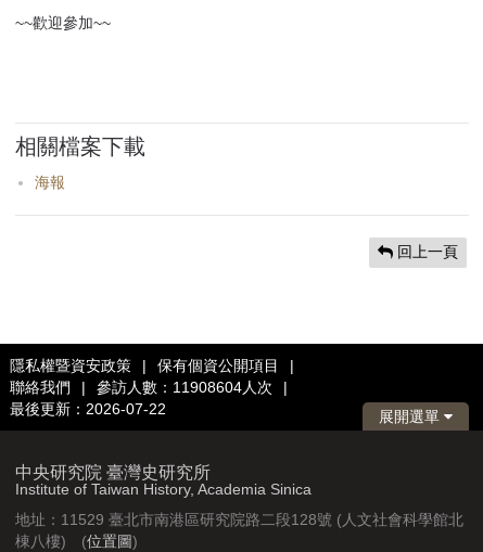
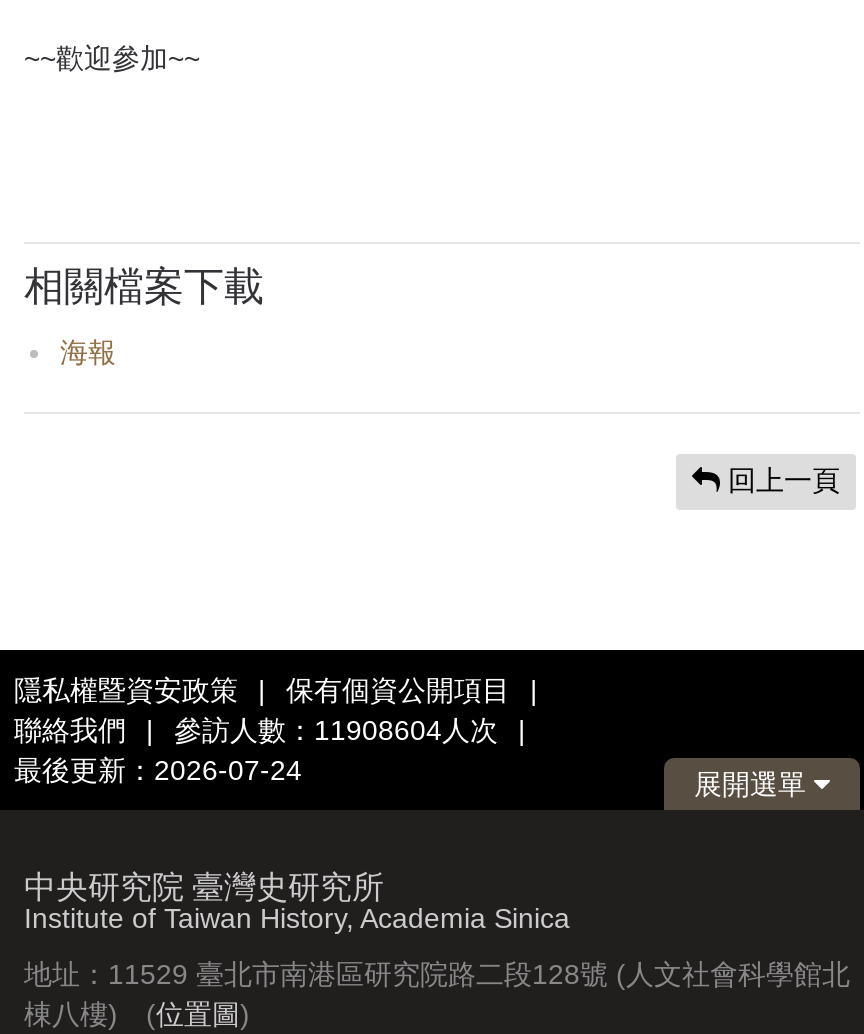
[10,400,166,418] 最後更新：2026-07-22 -> [14,754,302,786] 最後更新：2026-07-24

